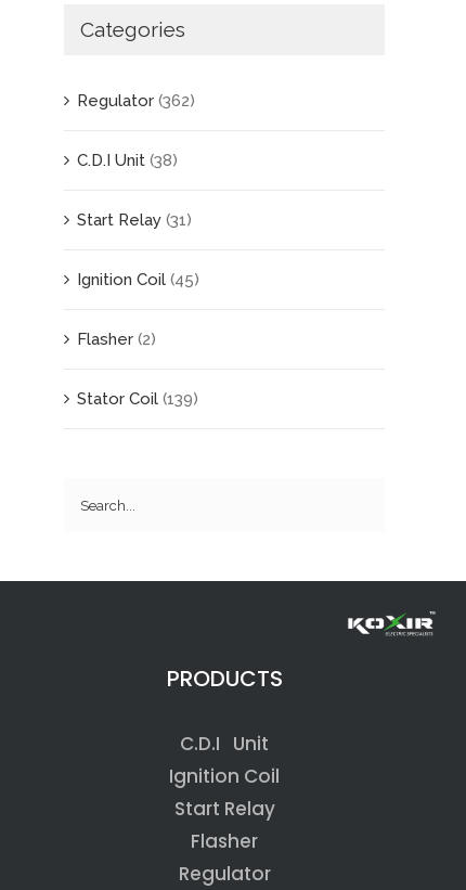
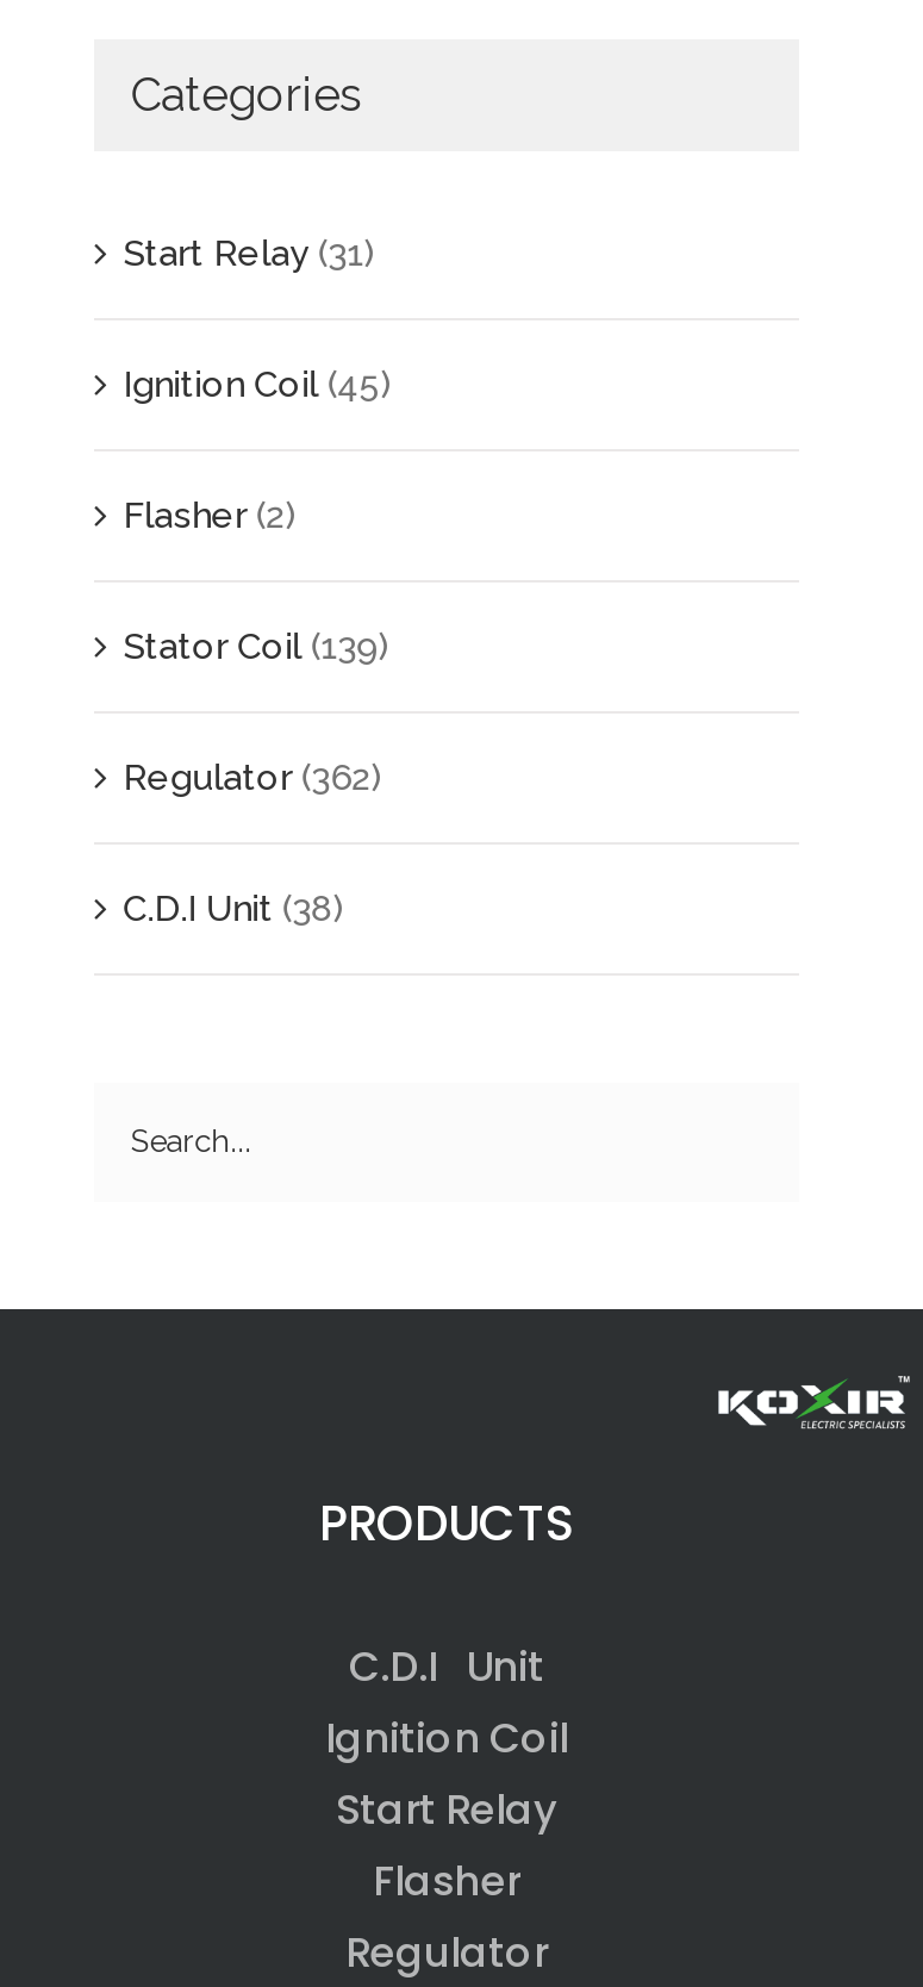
moved [77,91,195,170] -> [123,756,383,930]: Regulator (362) | C.D.I Unit (38)
moved [77,211,200,409] -> [123,232,392,668]: Start Relay (31) | Ignition Coil (45) | Flasher (2) | Stator Coil (139)

